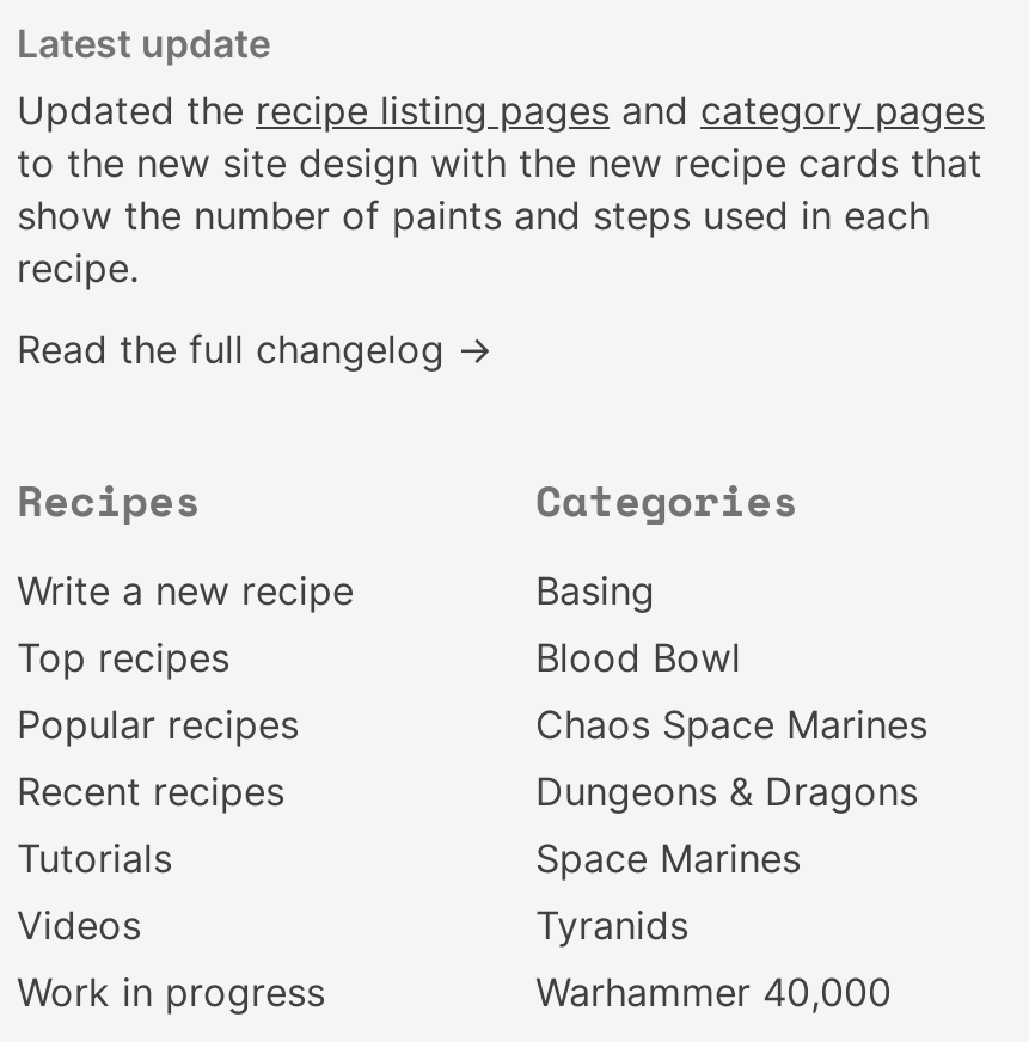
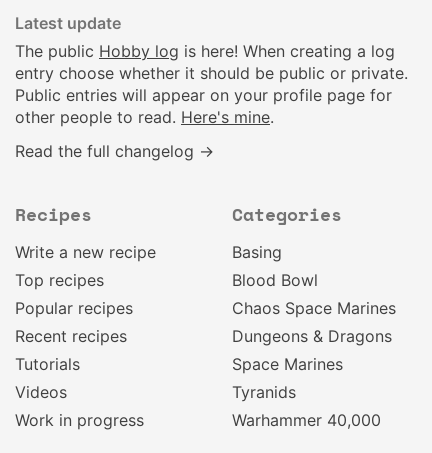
[17,86,985,292] Updated the recipe listing pages and category pages | to the new site design with the new recipe cards that | show the number of paints and steps used in each | recipe. -> [15,41,408,127] The public Hobby log is here! When creating a log | entry choose whether it should be public or private. | Public entries will appear on your profile page for | other people to read. Here's mine.

